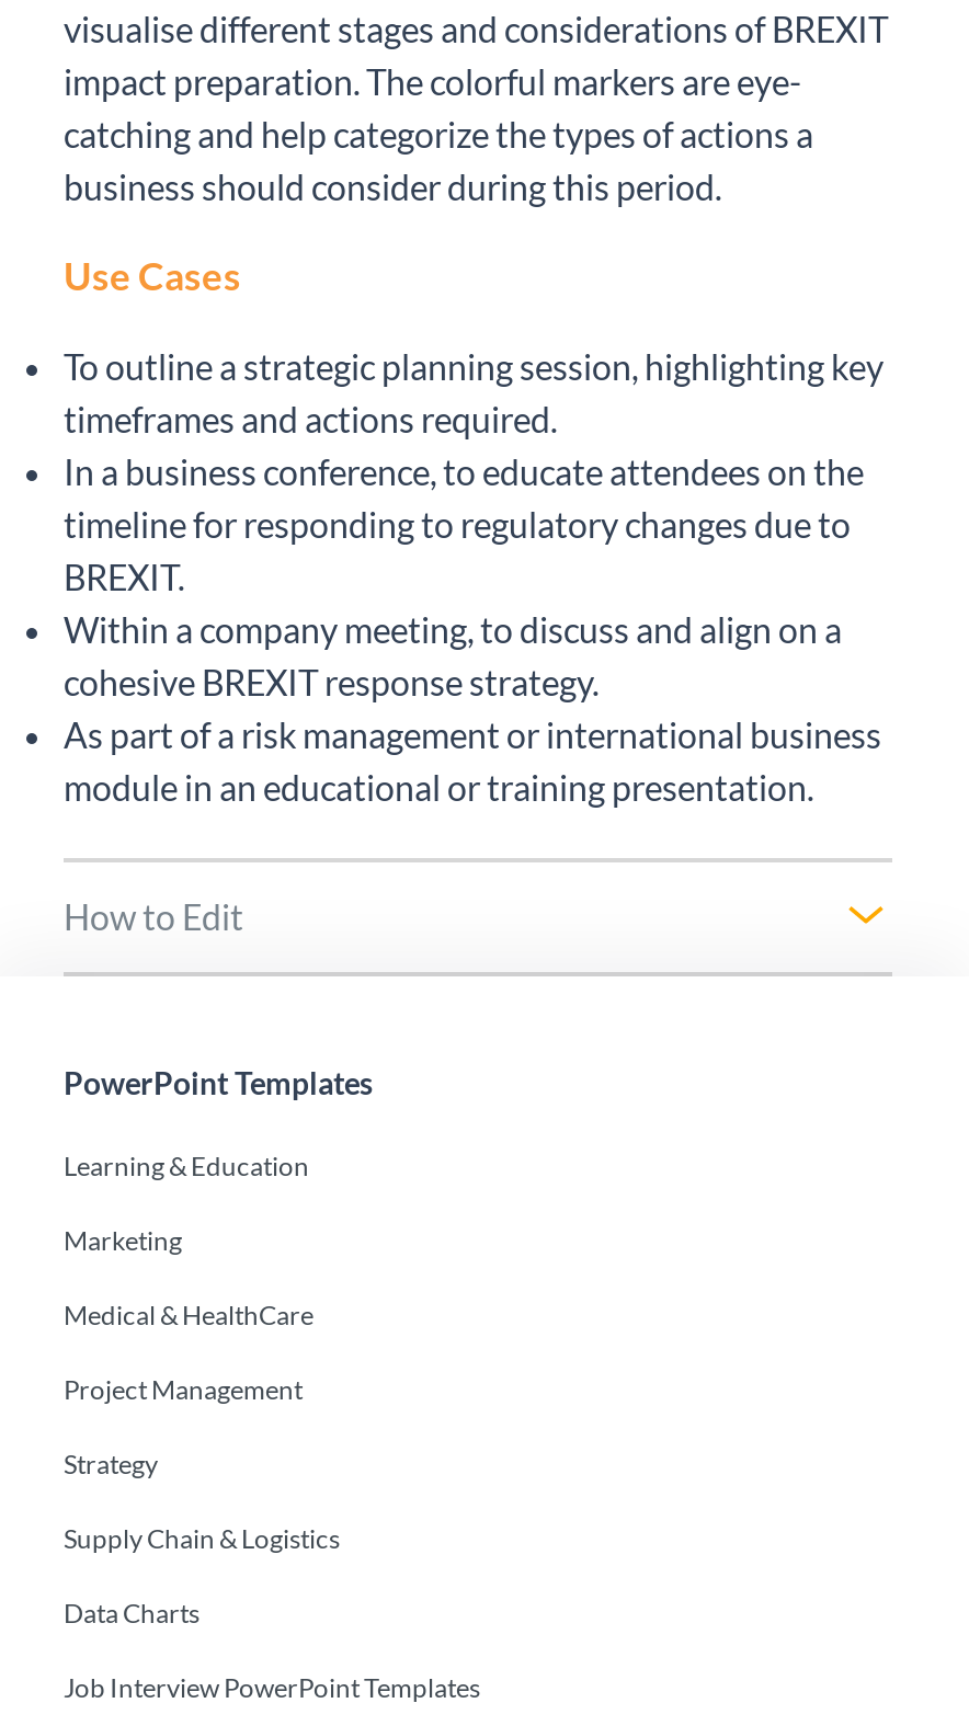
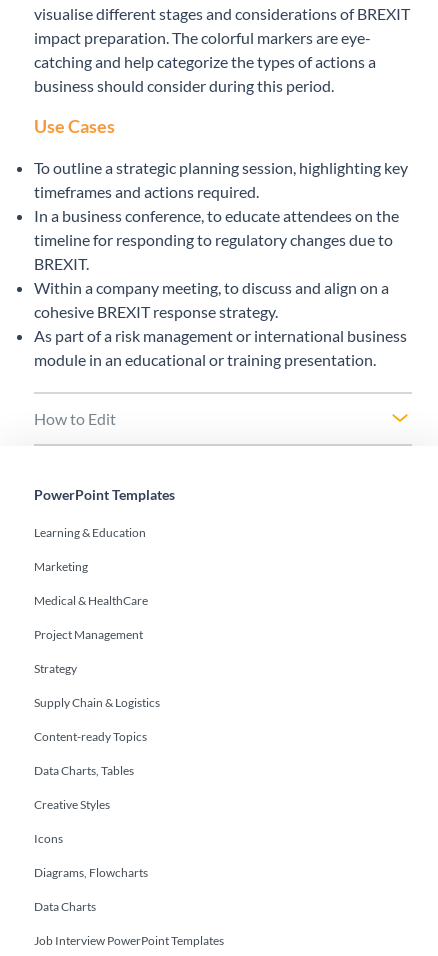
none -> [34,728,148,879] Content-ready Topics | Data Charts, Tables | Creative Styles | Icons | Diagrams, Flowcharts

